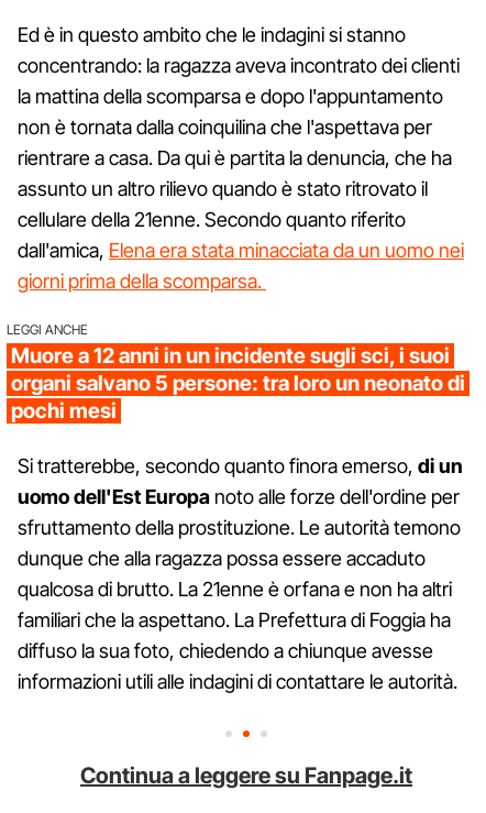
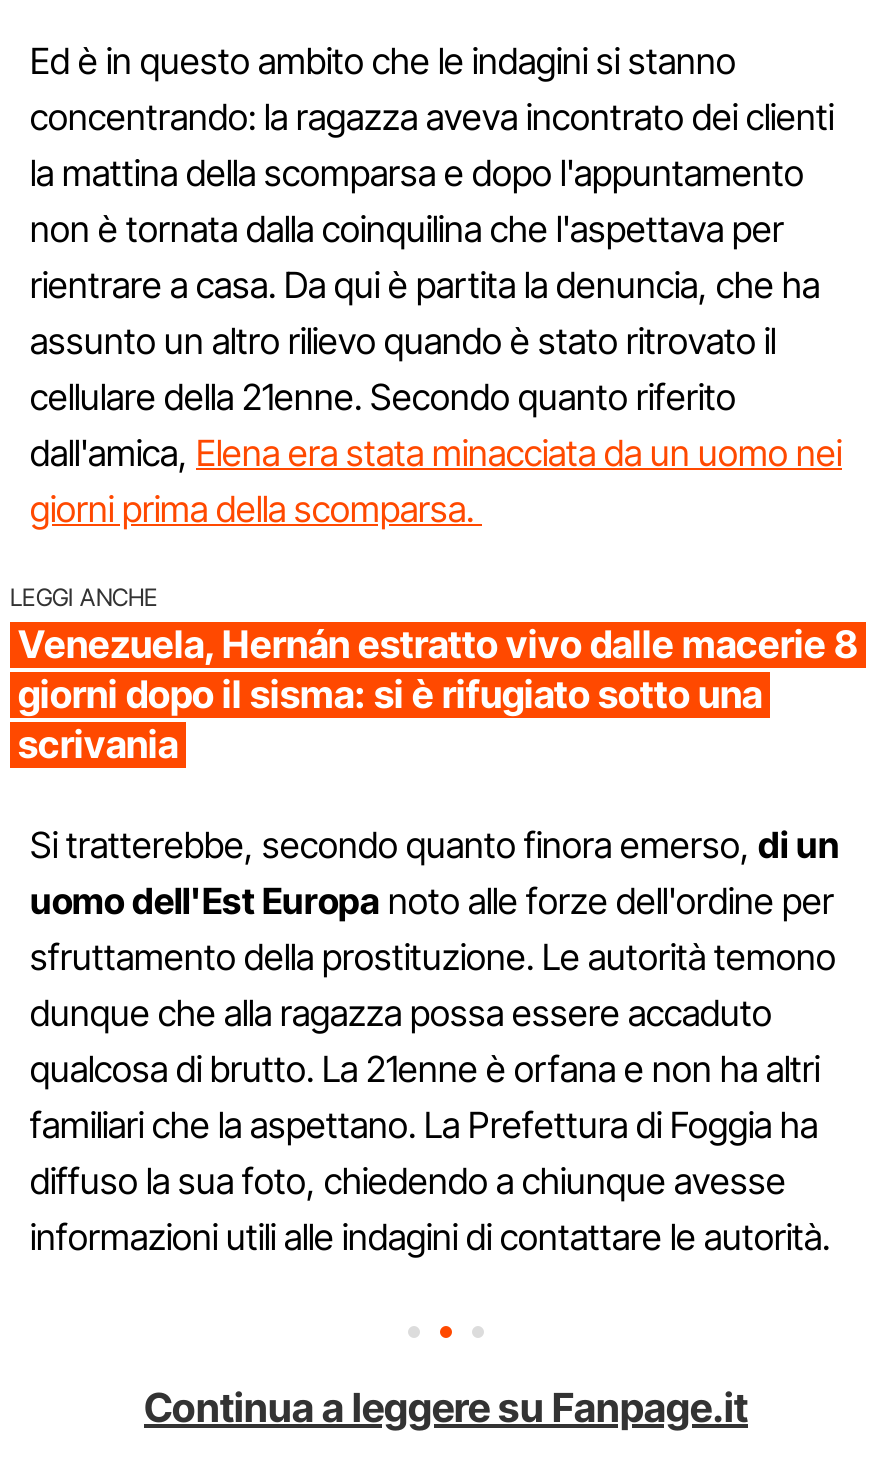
[11,343,465,423] Muore a 12 anni in un incidente sugli sci, i suoi | organi salvano 5 persone: tra loro un neonato di | pochi mesi -> [18,622,858,768] Venezuela, Hernán estratto vivo dalle macerie 8 | giorni dopo il sisma: si è rifugiato sotto una | scrivania

